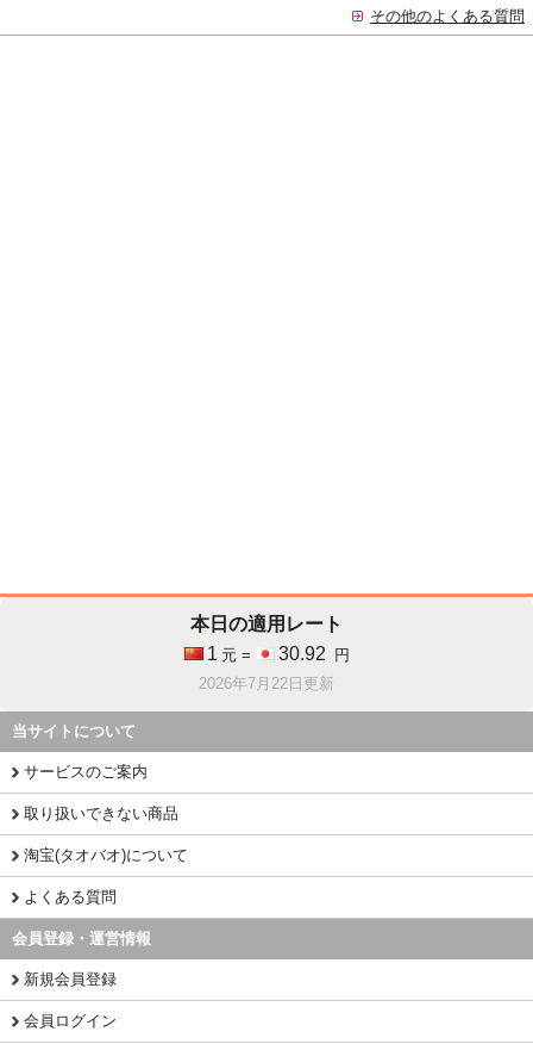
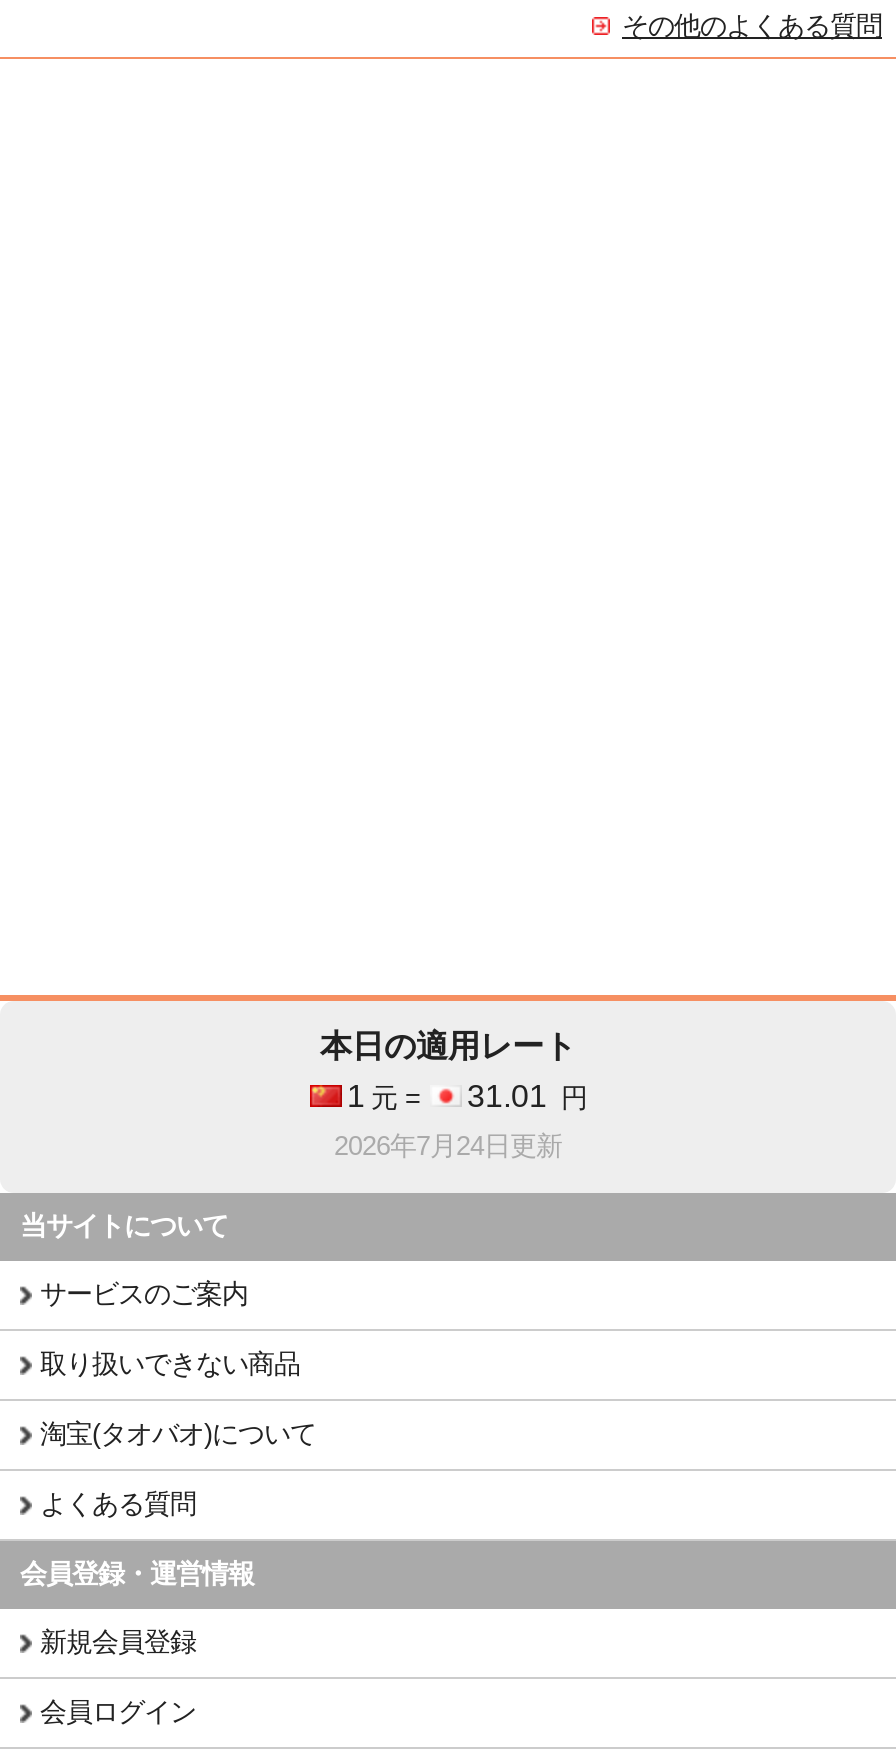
[206,644,349,664] 1 元 = 30.92 円 -> [347,1079,587,1113] 1 元 = 31.01 円
[199,675,334,692] 2026年7月22日更新 -> [334,1131,562,1161] 2026年7月24日更新

